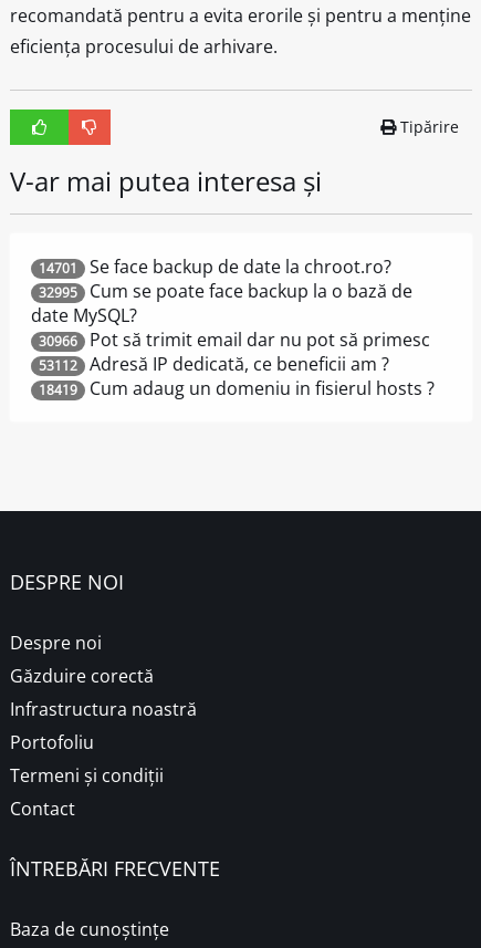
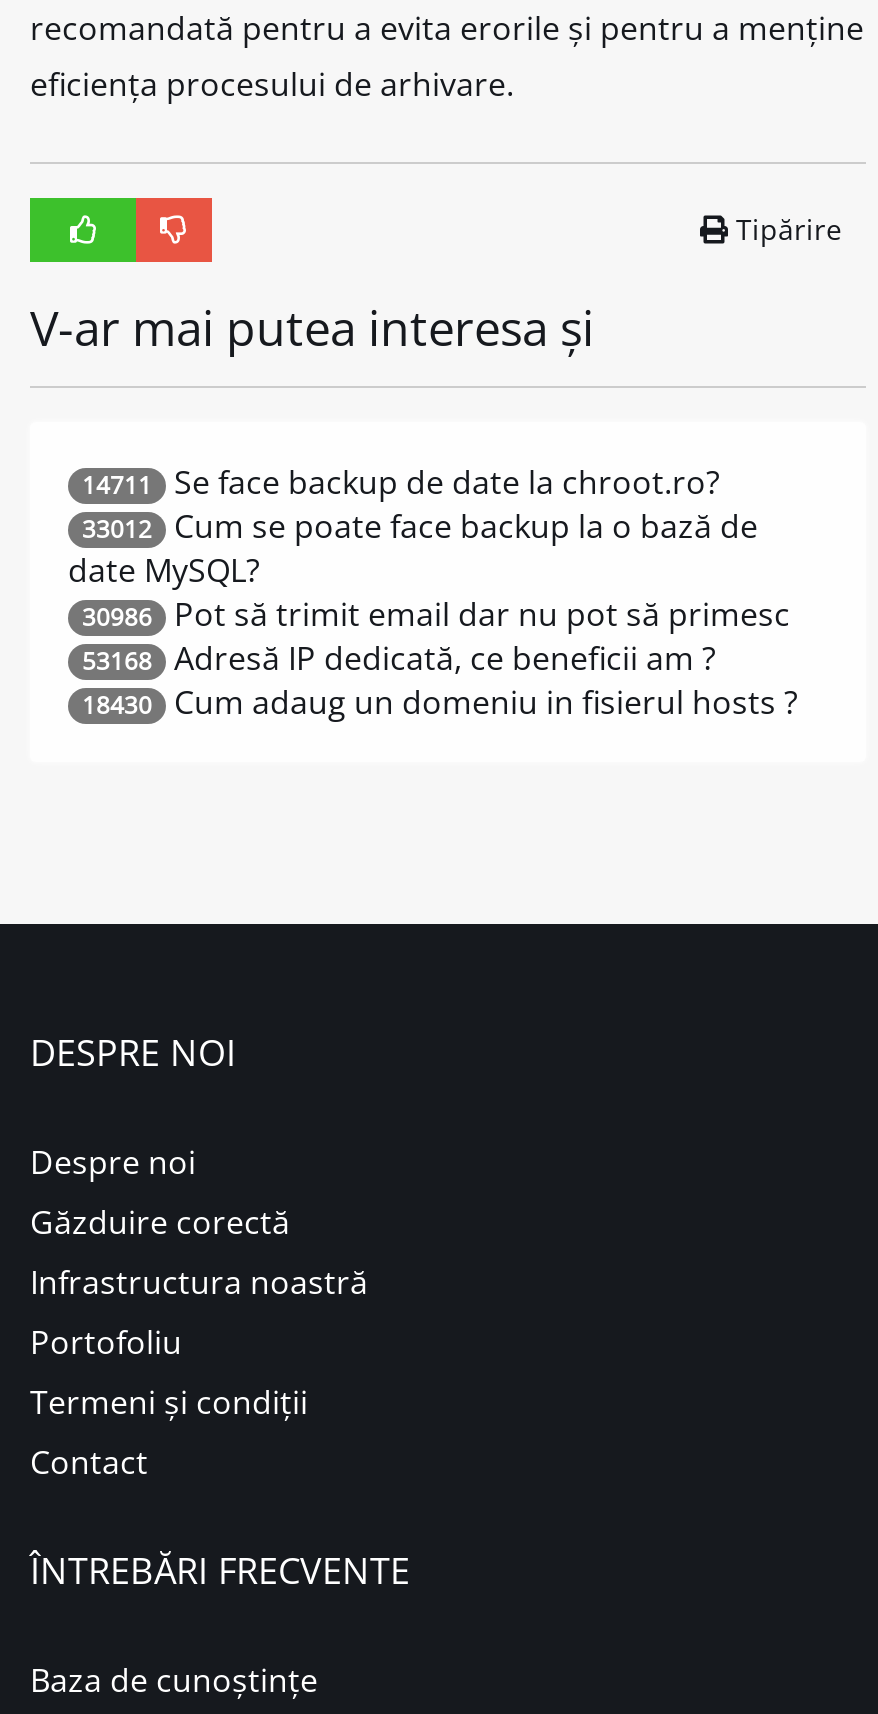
[39,254,391,279] 14701 Se face backup de date la chroot.ro? -> [82,460,720,504] 14711 Se face backup de date la chroot.ro?
[39,279,412,303] 32995 Cum se poate face backup la o bază de -> [82,504,758,548] 33012 Cum se poate face backup la o bază de
[39,327,430,352] 30966 Pot să trimit email dar nu pot să primesc -> [82,592,790,636] 30986 Pot să trimit email dar nu pot să primesc
[39,352,389,376] 53112 Adresă IP dedicată, ce beneficii am ? -> [82,636,716,680] 53168 Adresă IP dedicată, ce beneficii am ?
[39,376,435,400] 18419 Cum adaug un domeniu in fisierul hosts ? -> [82,680,798,724] 18430 Cum adaug un domeniu in fisierul hosts ?

